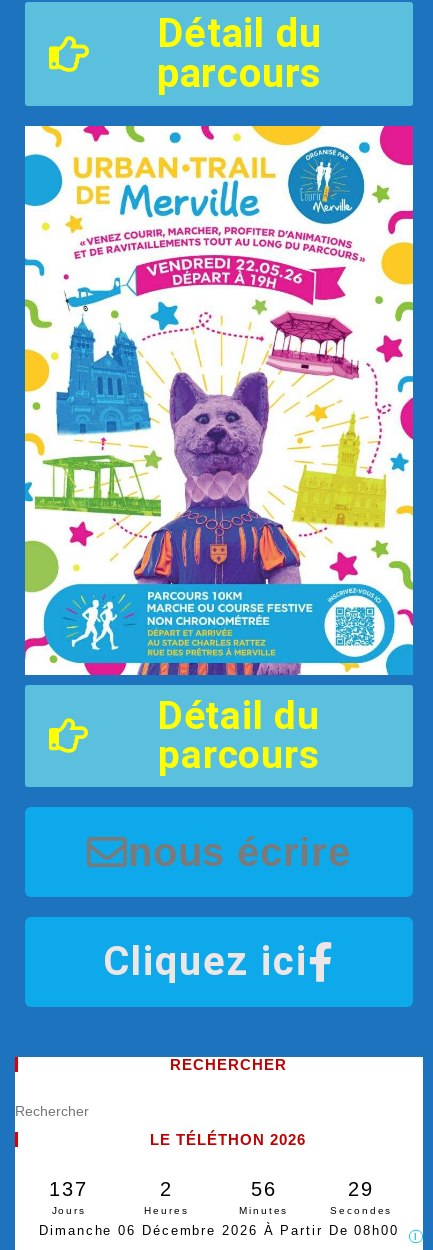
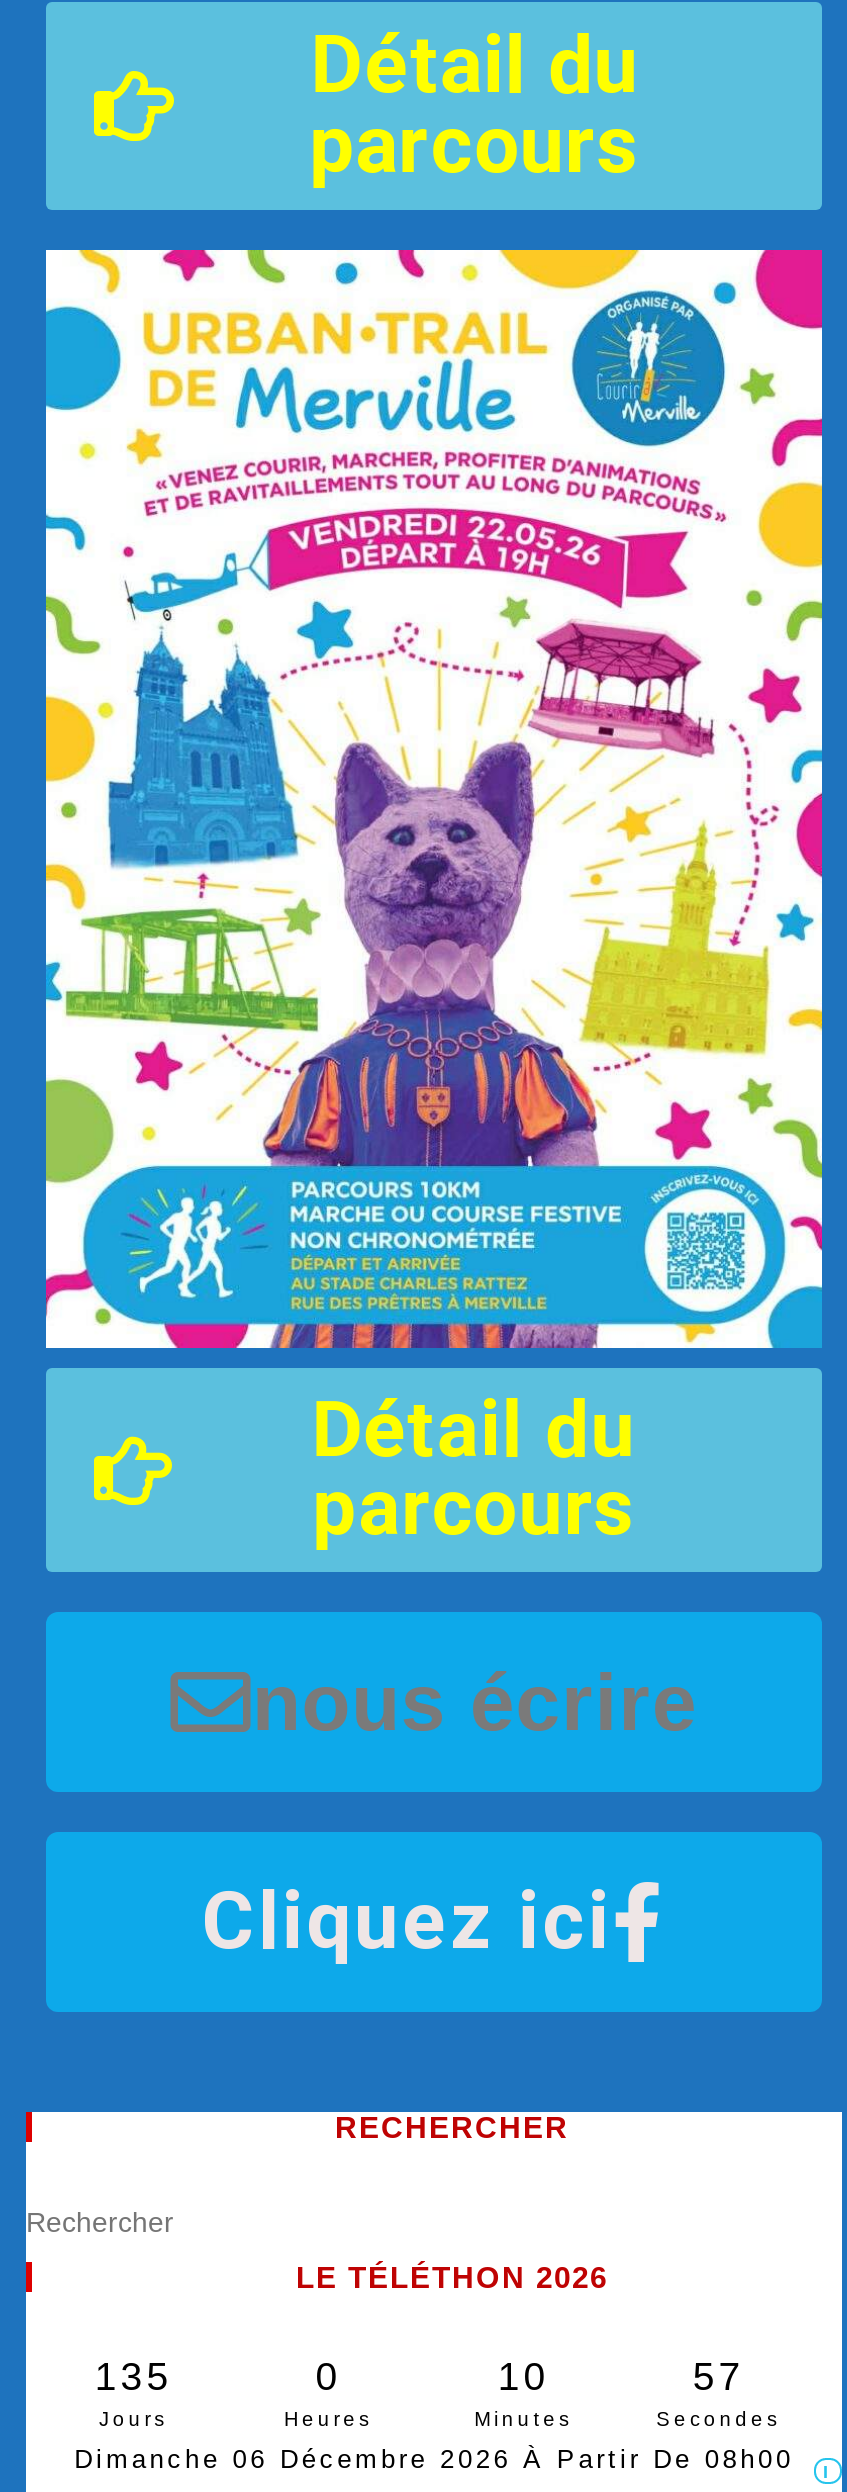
[49,1178,88,1200] 137 -> [95,2354,172,2398] 135
[160,1178,173,1200] 2 -> [316,2354,341,2398] 0
[251,1178,277,1200] 56 -> [498,2354,549,2398] 10
[348,1178,374,1200] 29 -> [693,2354,744,2398] 57

